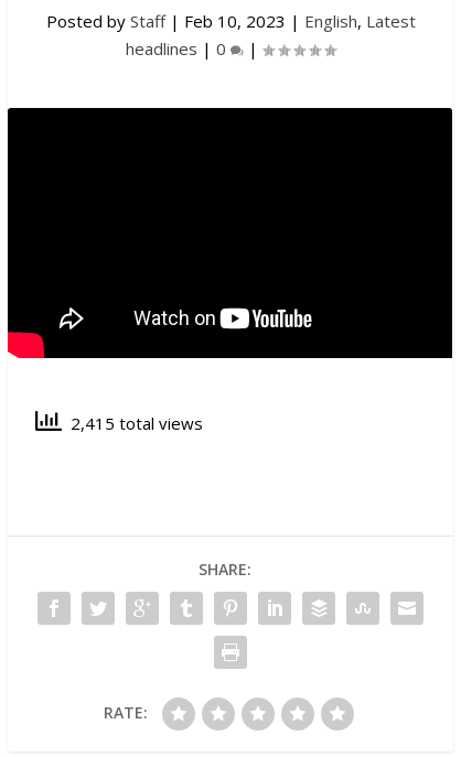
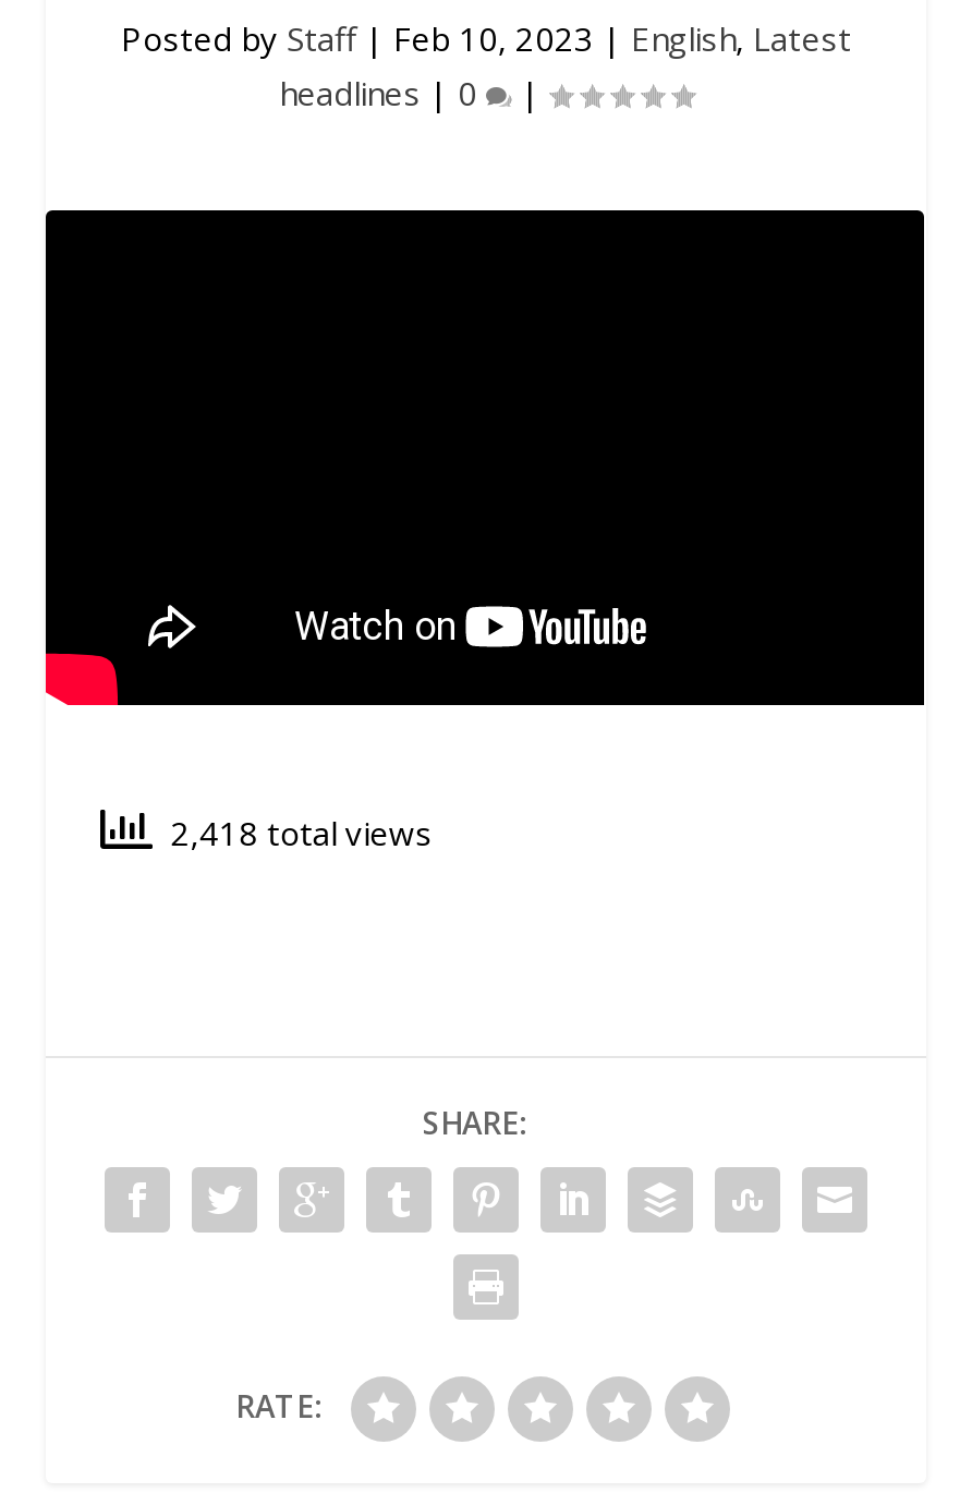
[62,412,203,434] 2,415 total views -> [153,811,432,854] 2,418 total views

